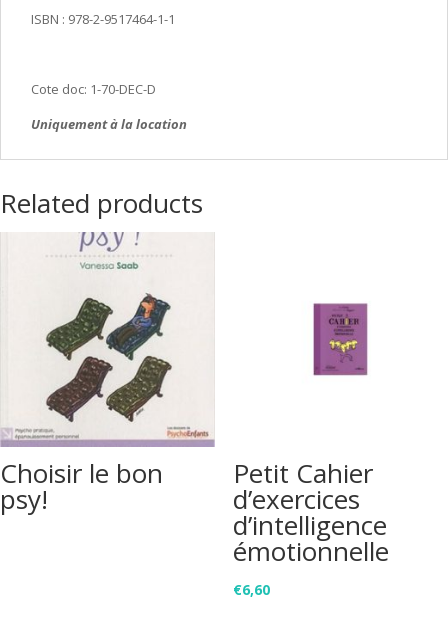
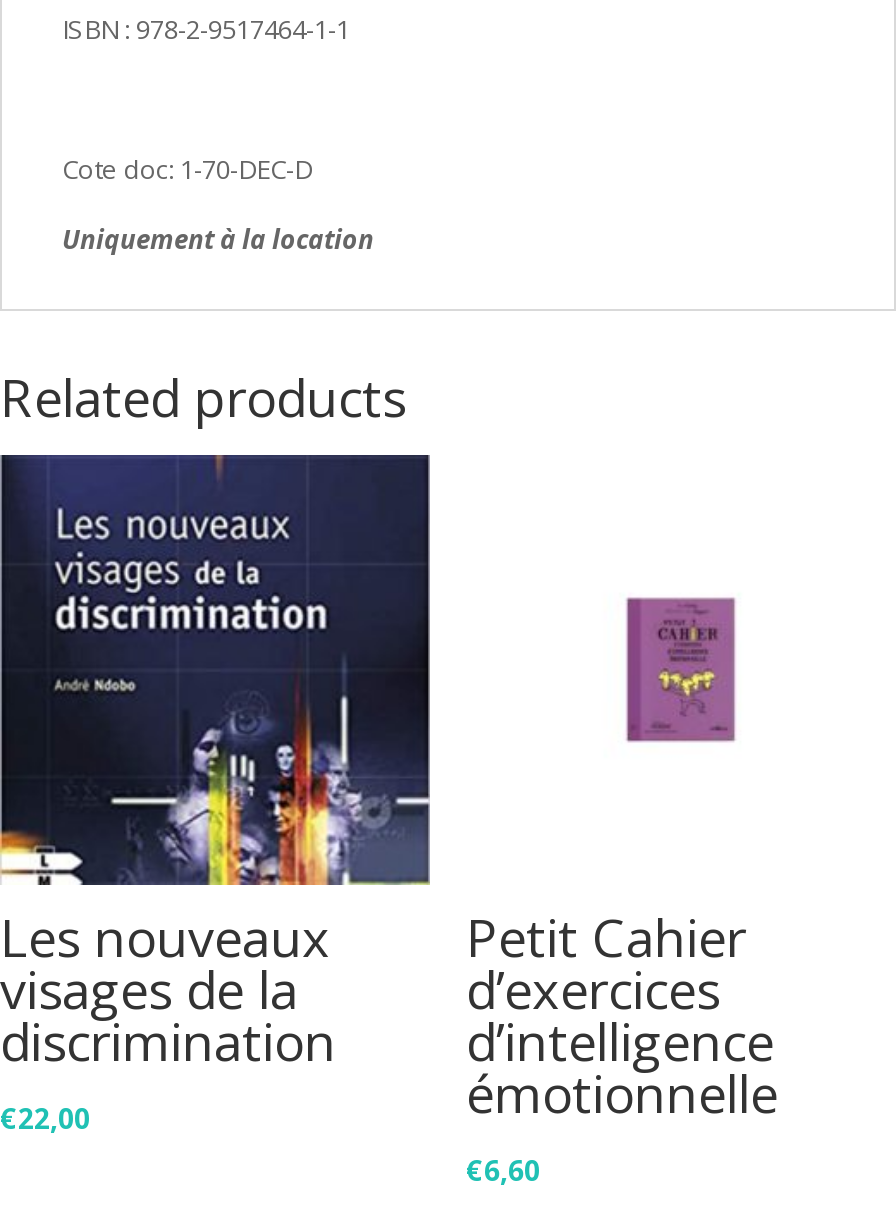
[0,231,215,517] [image] | Choisir le bon | psy! -> [0,453,432,1137] [image] | Les nouveaux | visages de la | discrimination | €22,00

